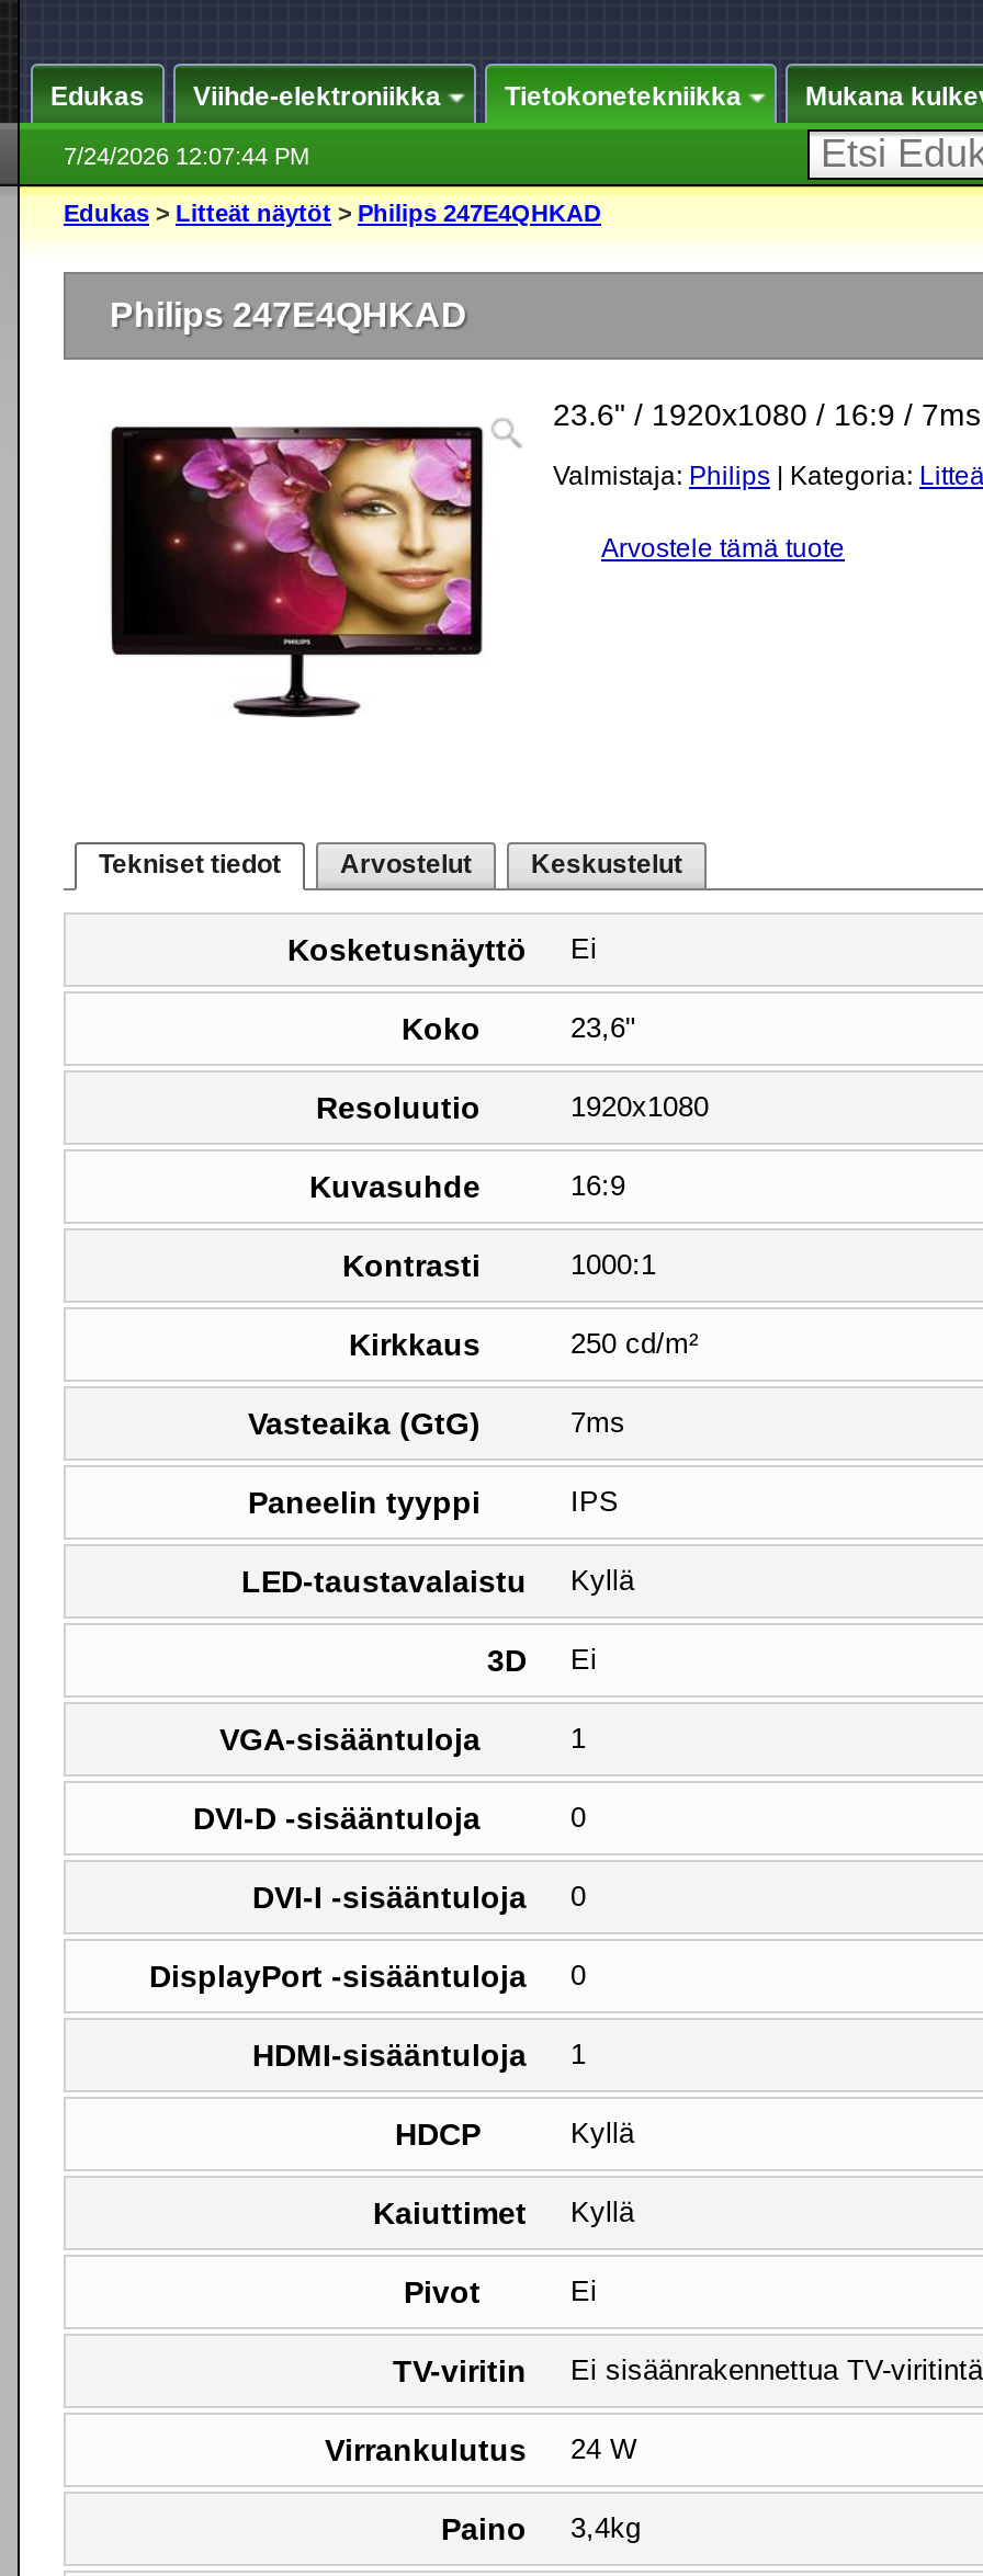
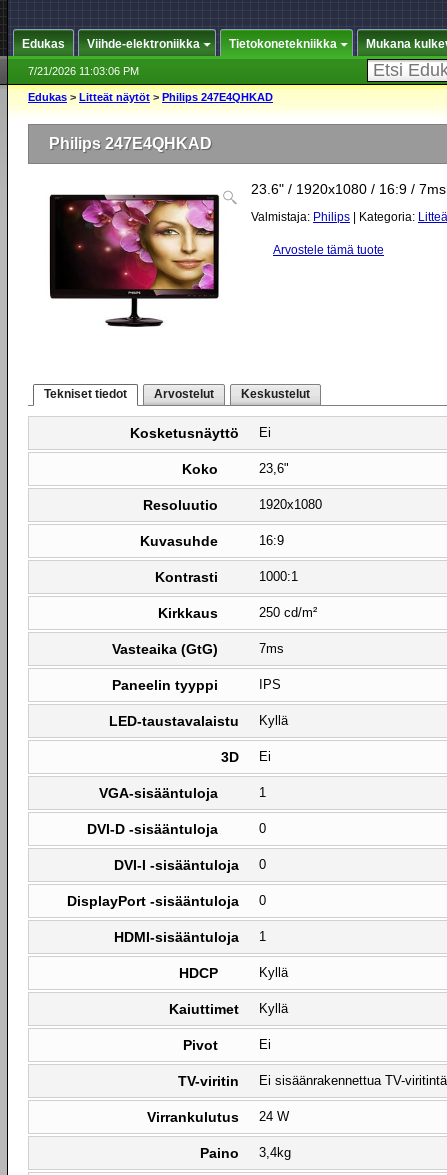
[64,143,309,169] 7/24/2026 12:07:44 PM -> [28,65,139,77] 7/21/2026 11:03:06 PM

